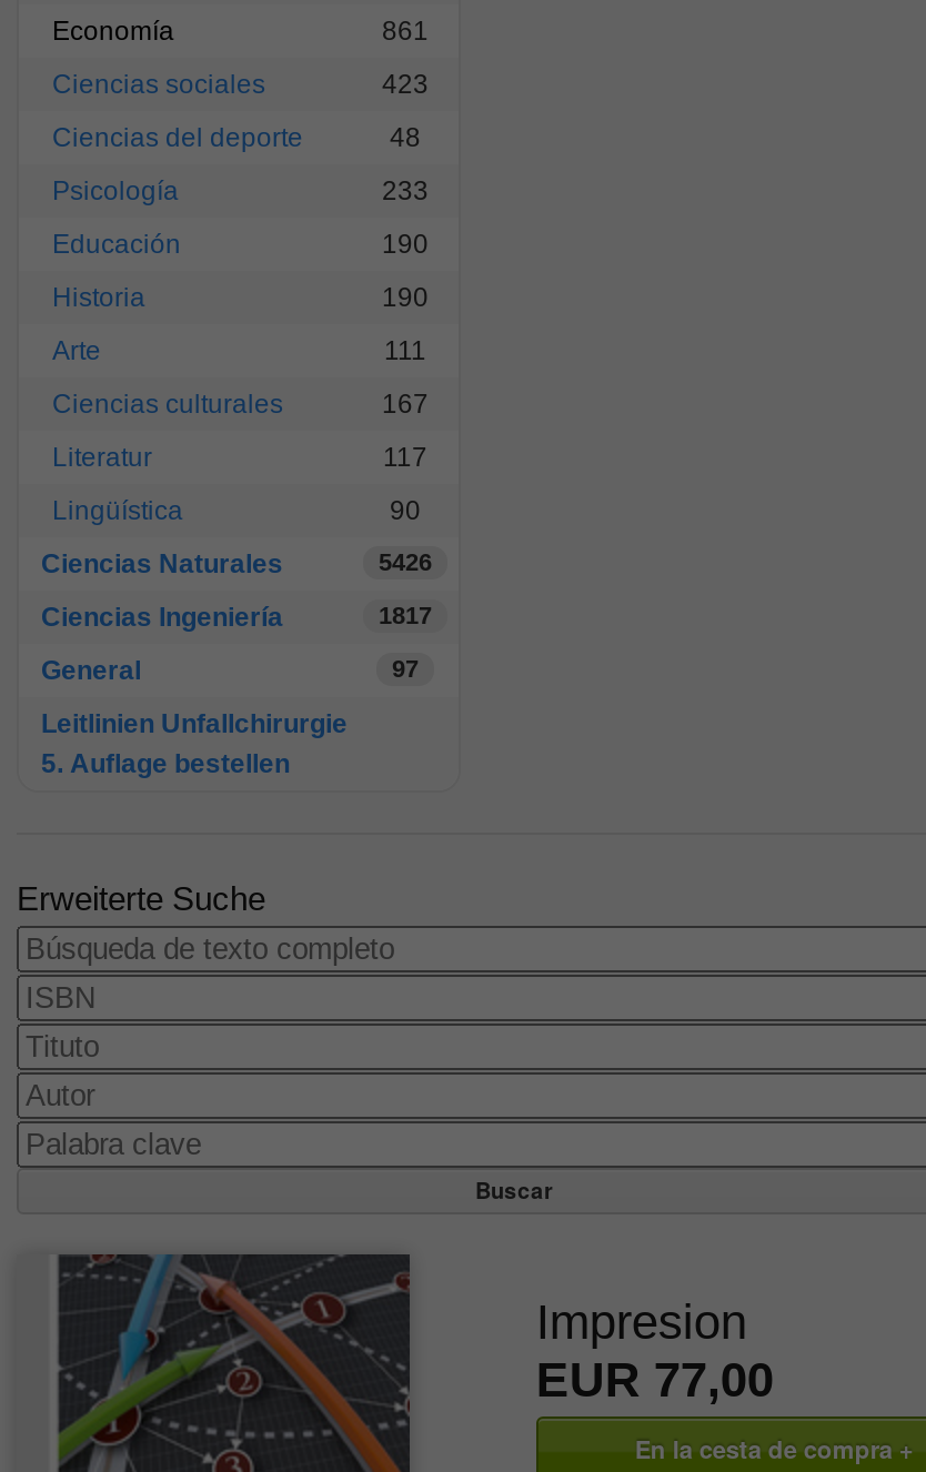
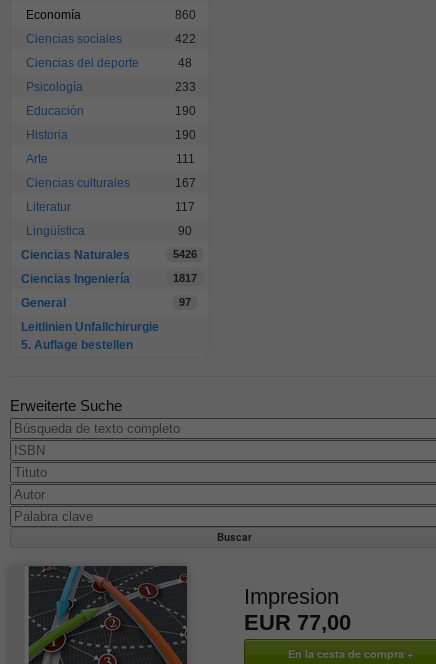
[382,16,429,47] 861 -> [174,8,195,22] 860
[382,69,429,101] 423 -> [174,32,195,46] 422

